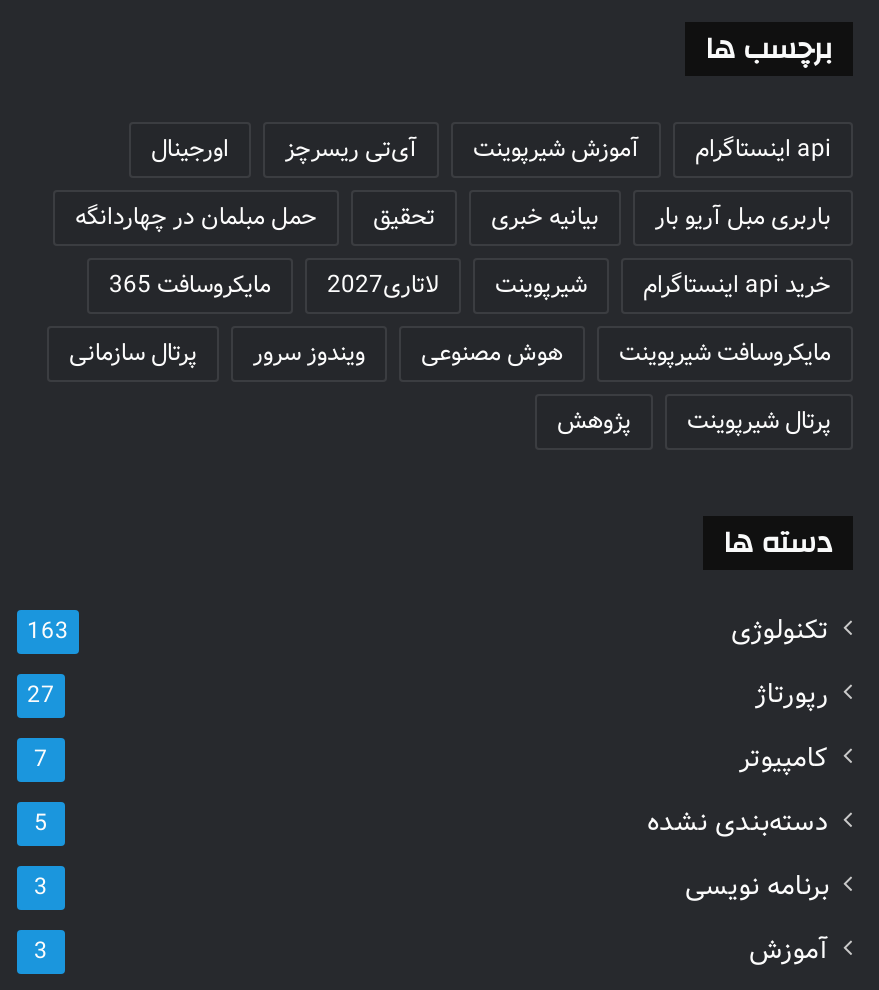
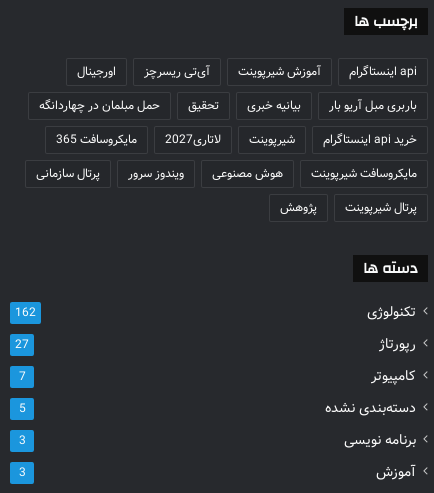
[27,615,69,651] 163 -> [15,304,36,322] 162

